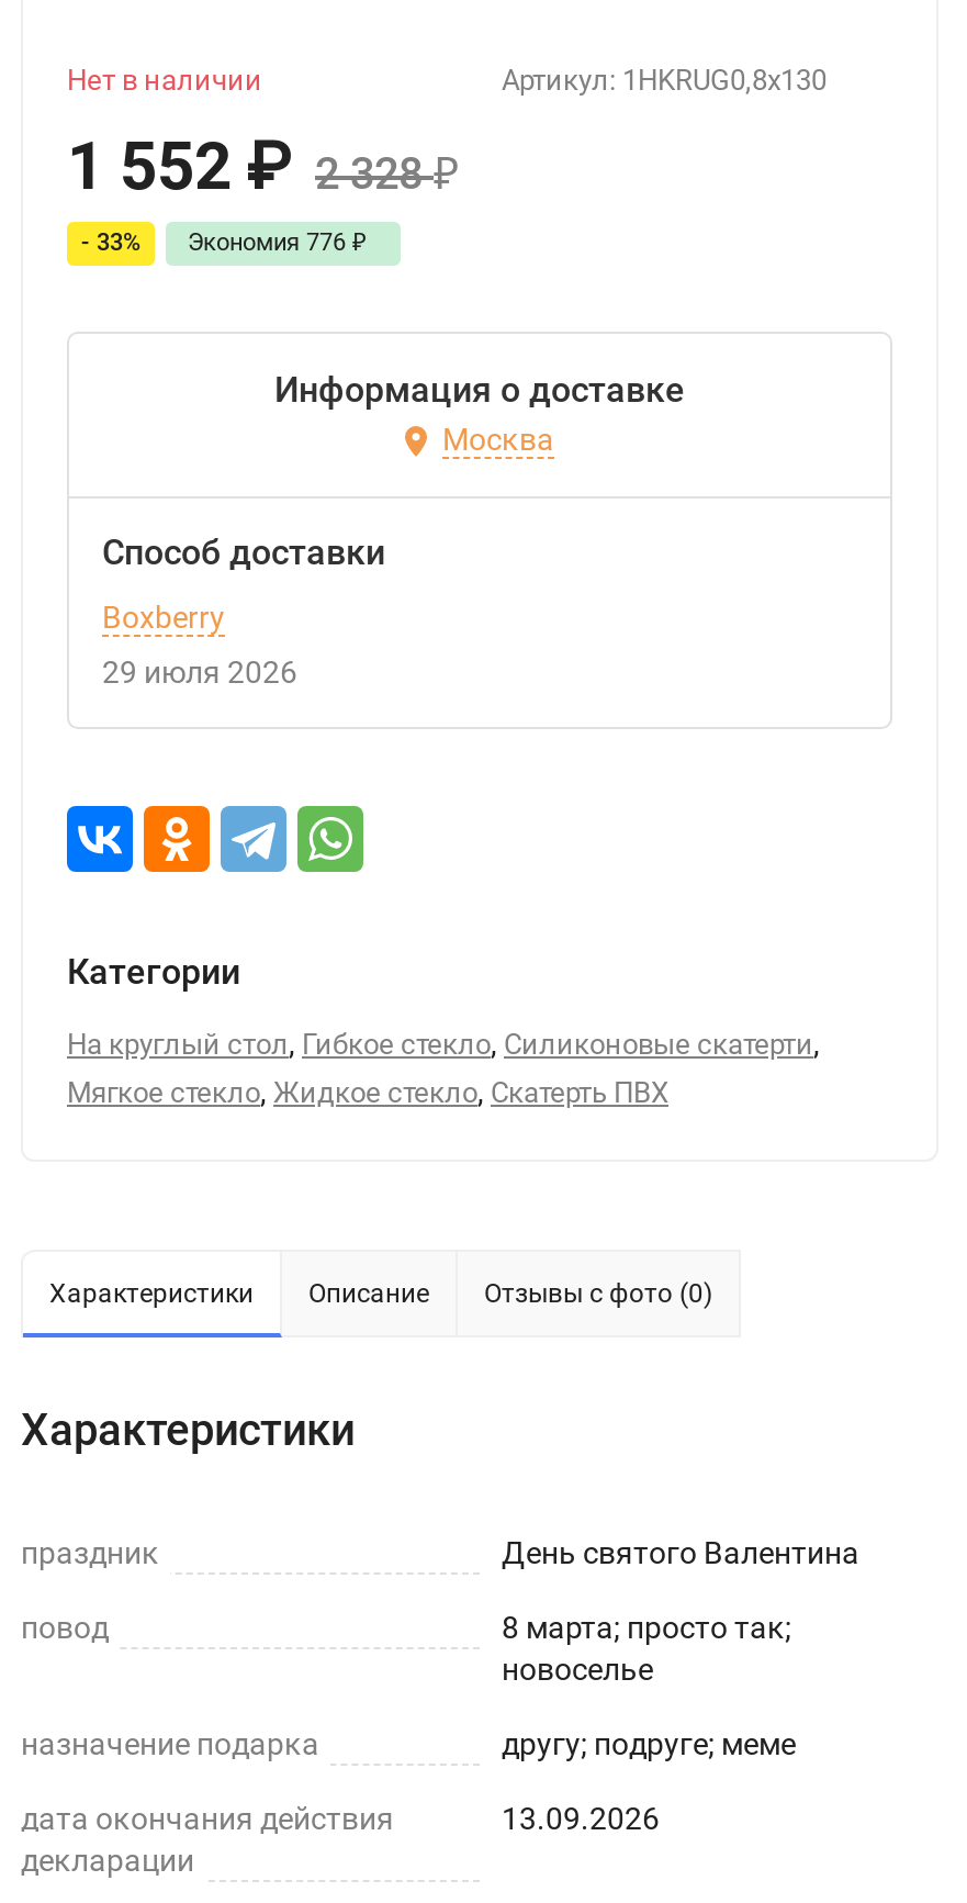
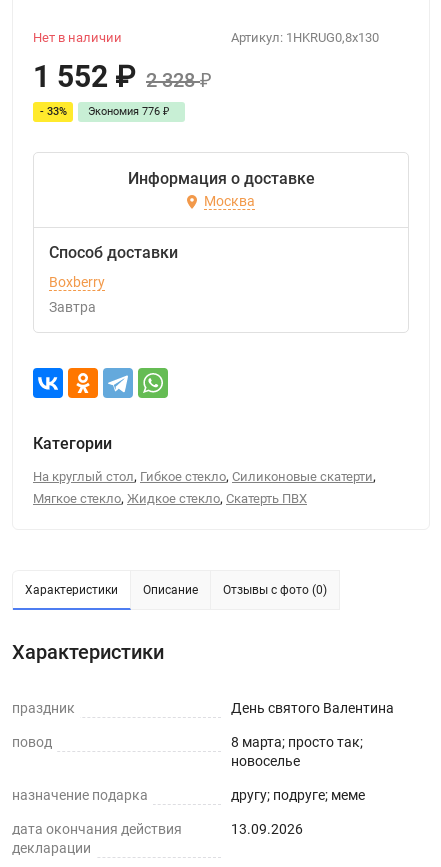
[102,654,297,689] 29 июля 2026 -> [49,299,96,315] Завтра

